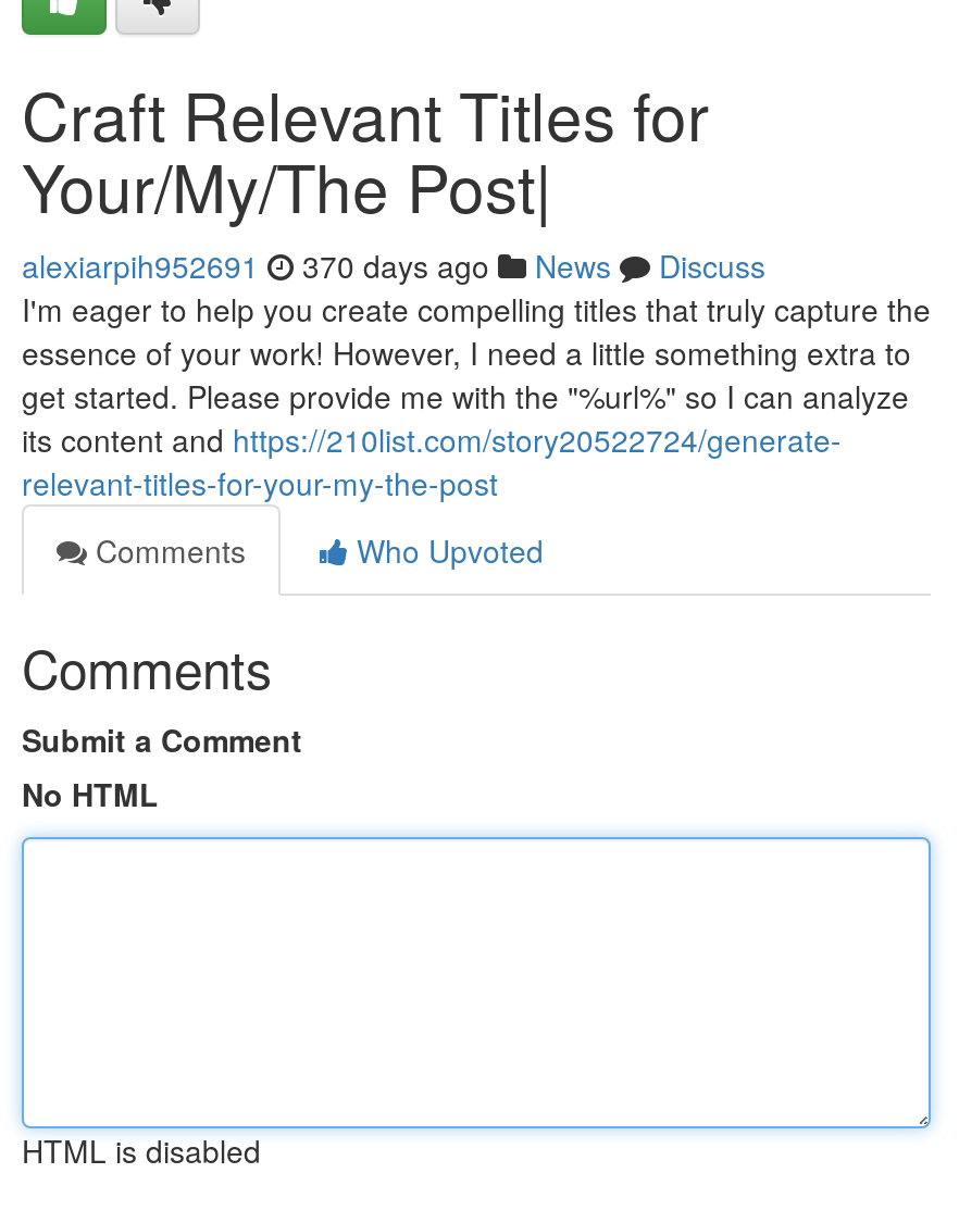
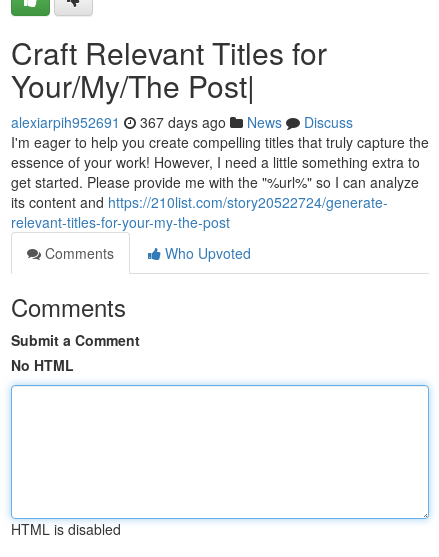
[22,244,765,287] alexiarpih952691 370 days ago News Discuss -> [11,112,353,132] alexiarpih952691 367 days ago News Discuss

